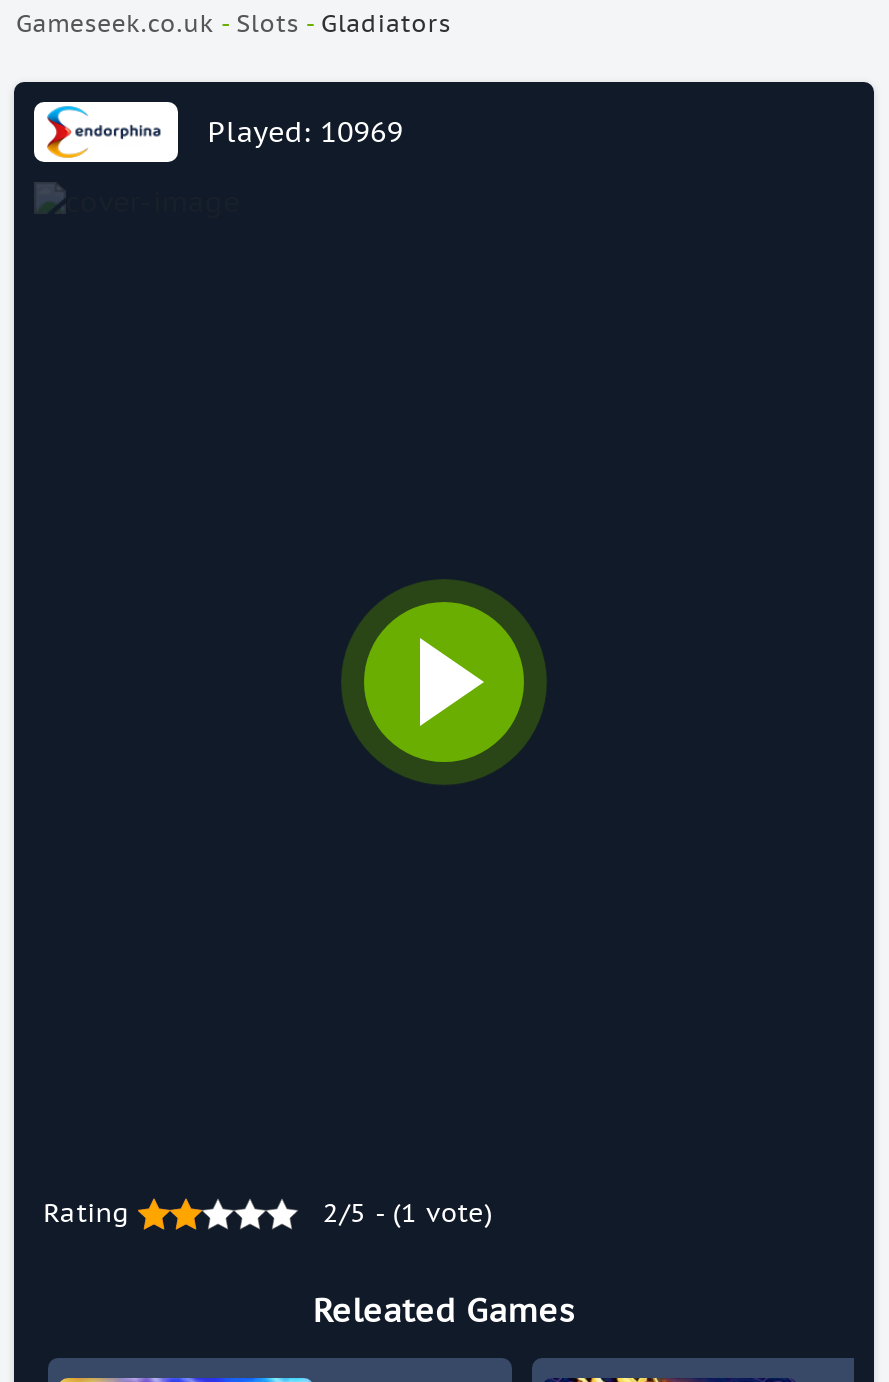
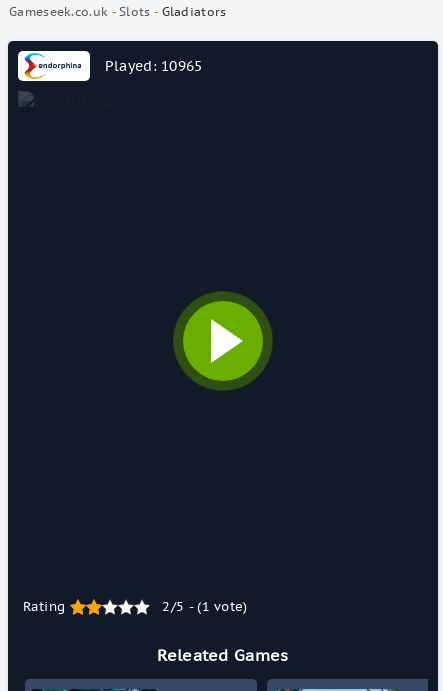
[208,113,403,149] Played: 10969 -> [105,56,203,74] Played: 10965

